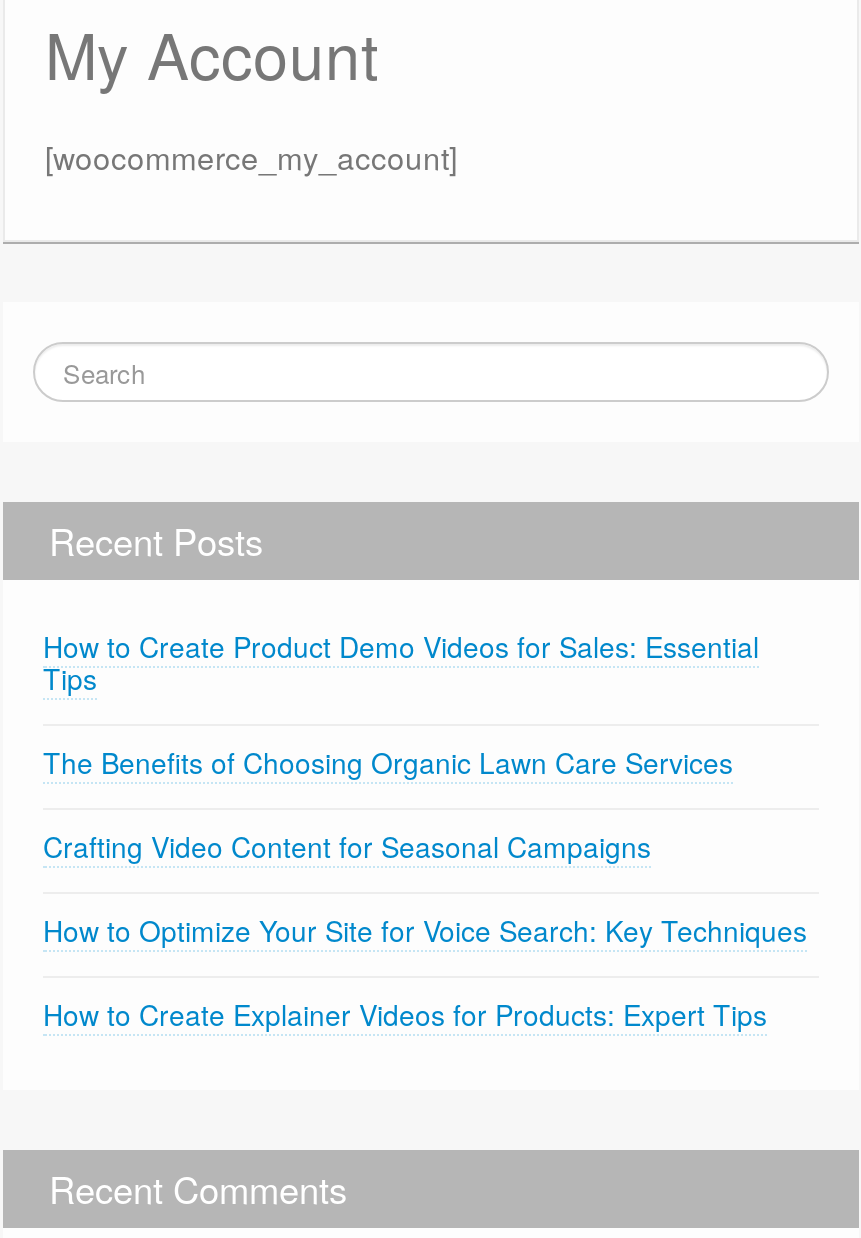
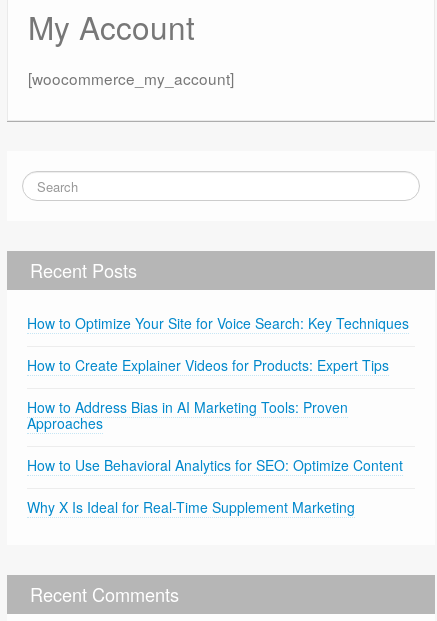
[43,626,759,866] How to Create Product Demo Videos for Sales: Essential | Tips | The Benefits of Choosing Organic Lawn Care Services | Crafting Video Content for Seasonal Campaigns -> none
moved [43,910,807,1034] -> [27,313,409,375]: How to Optimize Your Site for Voice Search: Key Techniques | How to Create Explainer Videos for Products: Expert Tips
none -> [27,397,403,517] How to Address Bias in AI Marketing Tools: Proven | Approaches | How to Use Behavioral Analytics for SEO: Optimize Content | Why X Is Ideal for Real-Time Supplement Marketing

